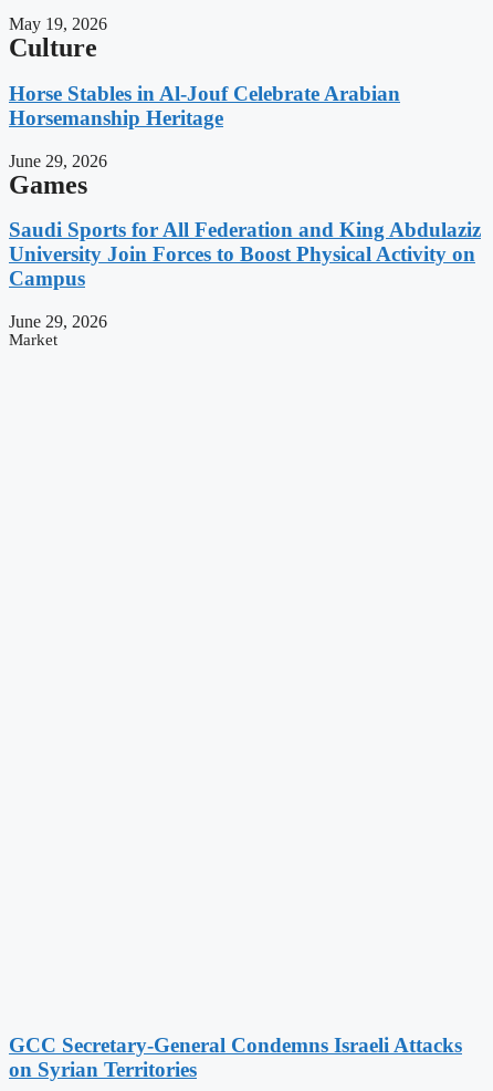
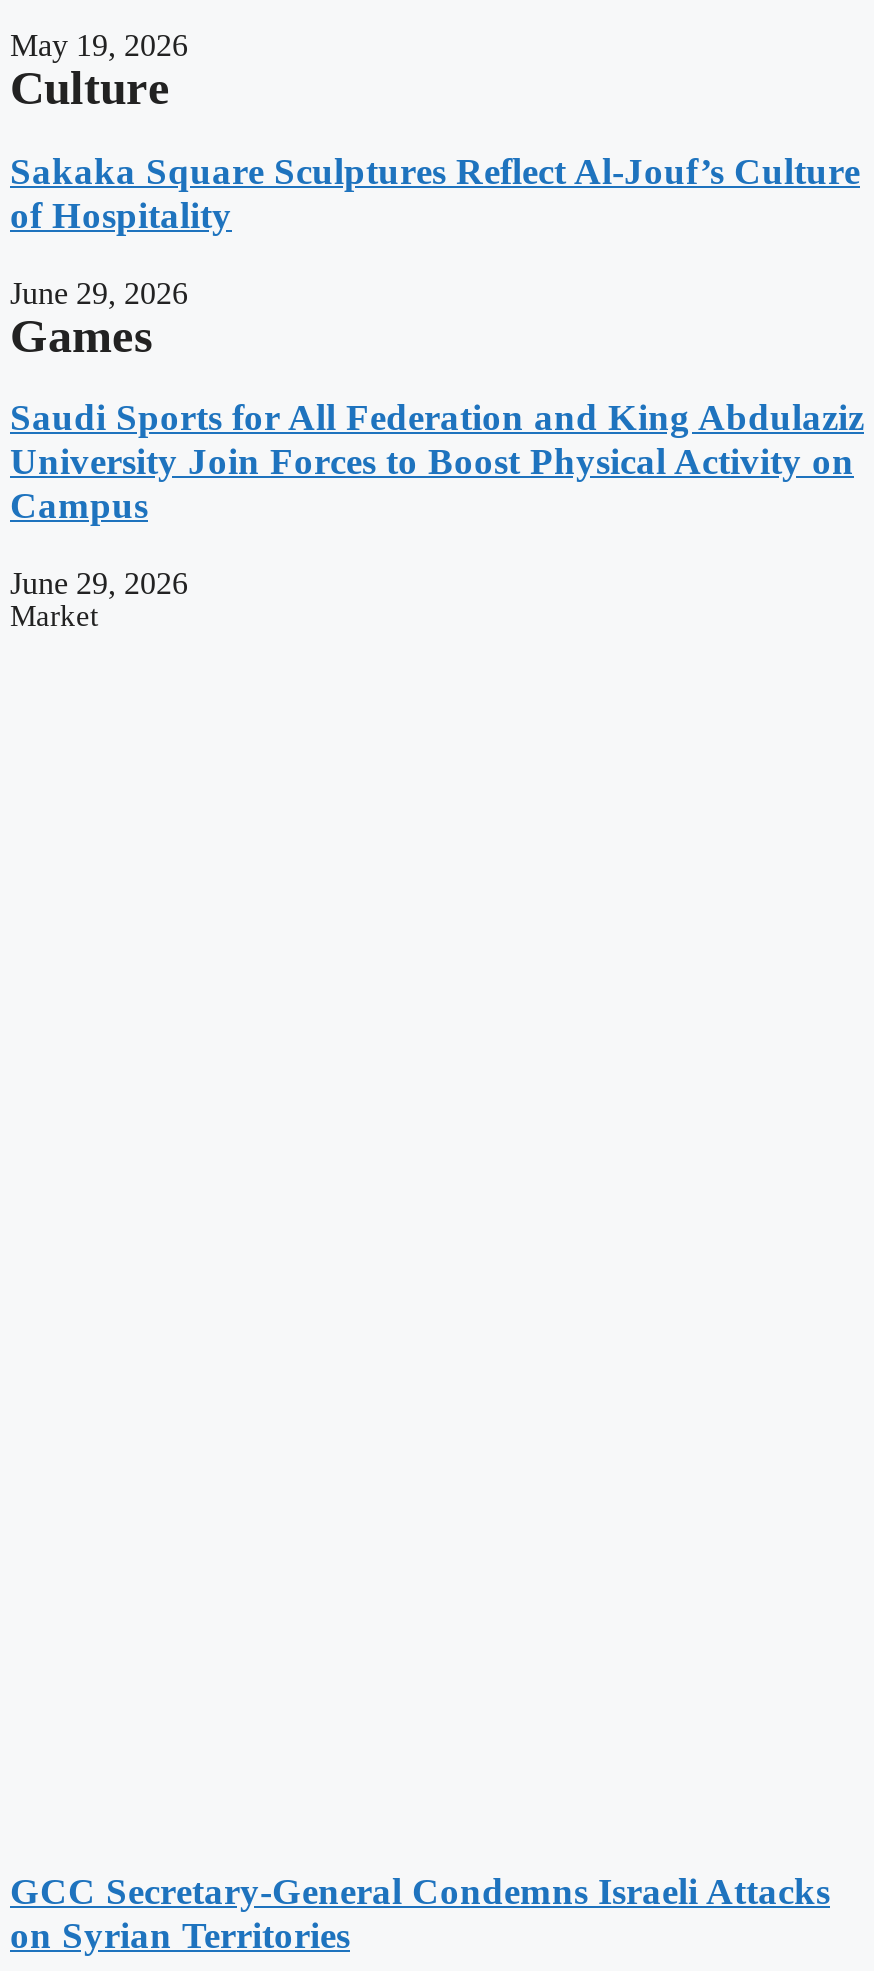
[9,82,400,129] Horse Stables in Al-Jouf Celebrate Arabian | Horsemanship Heritage -> [10,150,860,236] Sakaka Square Sculptures Reflect Al-Jouf’s Culture | of Hospitality

